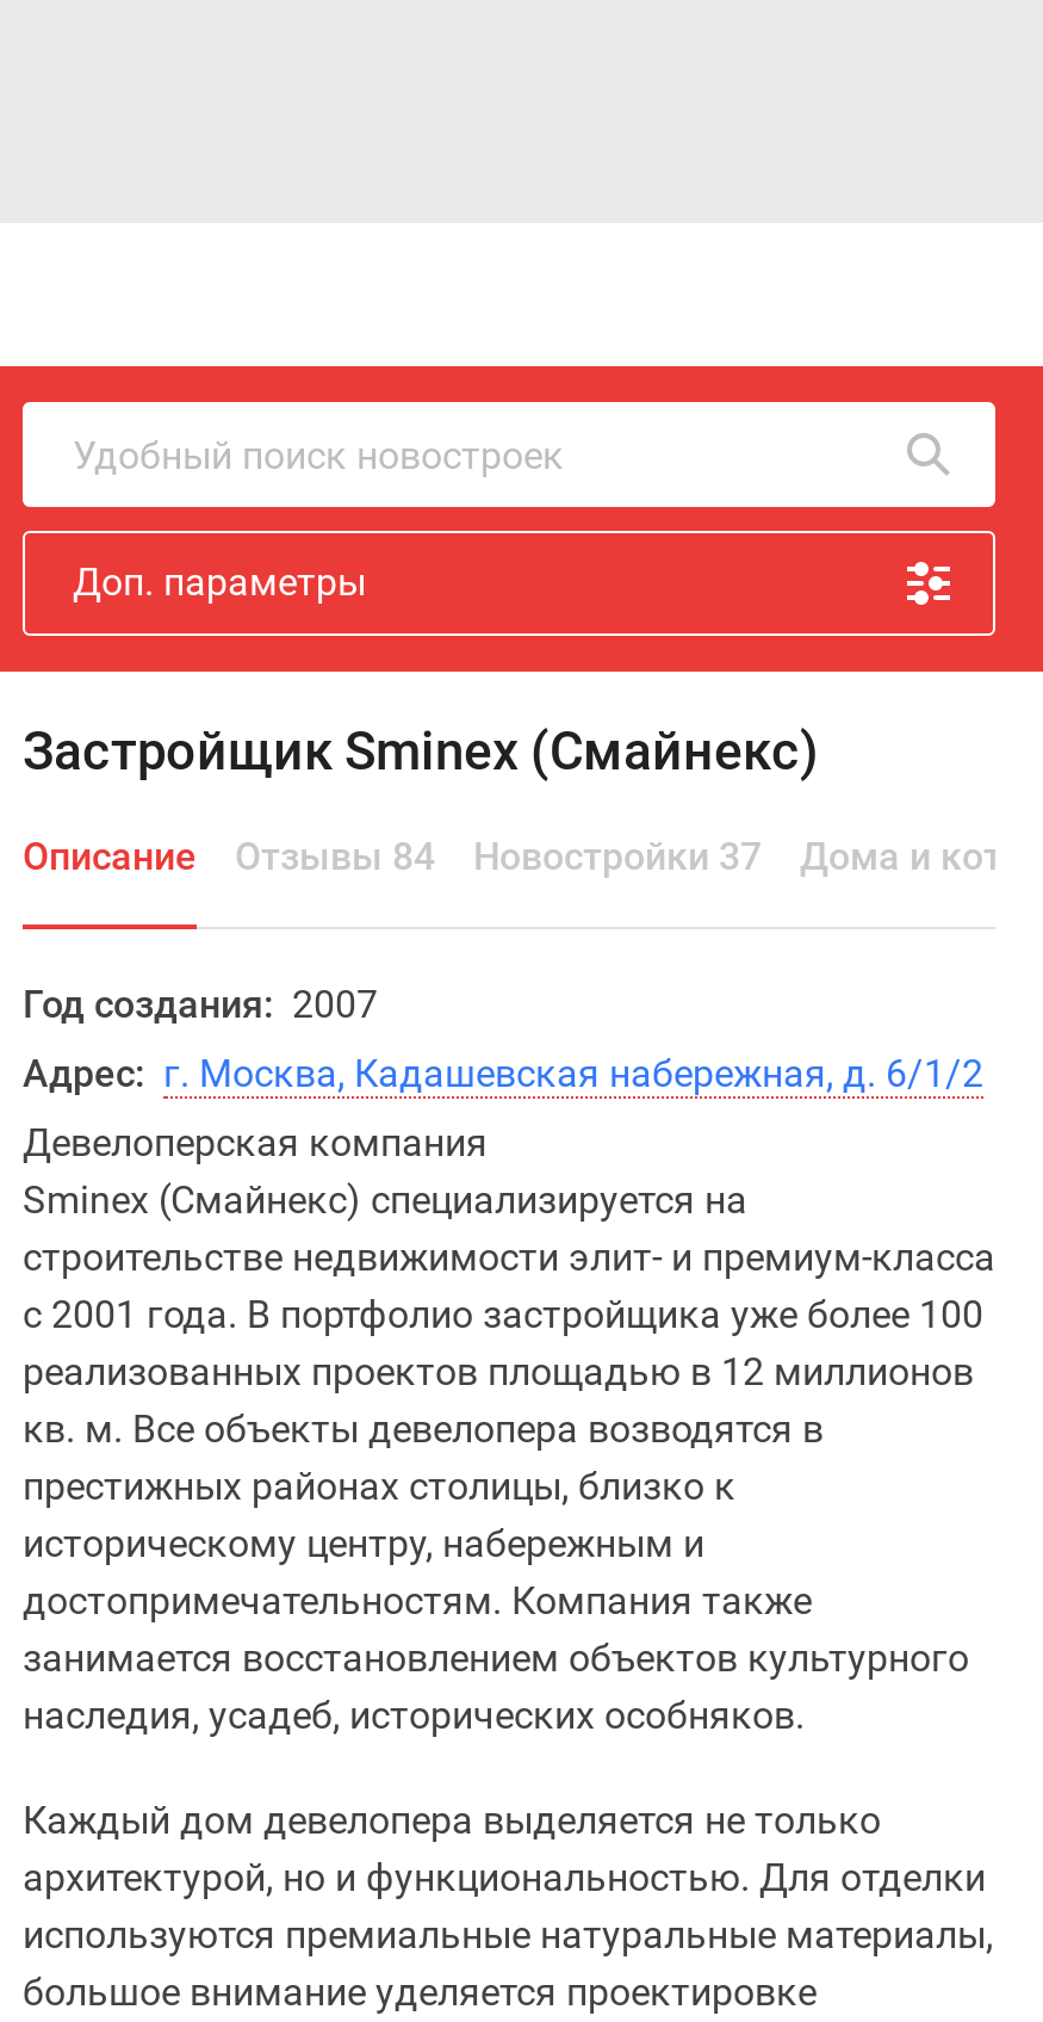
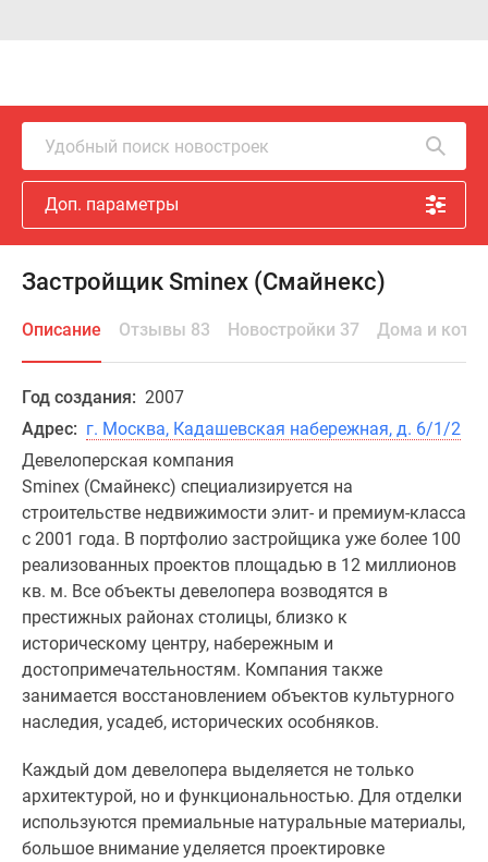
[235,834,435,879] Отзывы 84 -> [119,319,210,340] Отзывы 83

